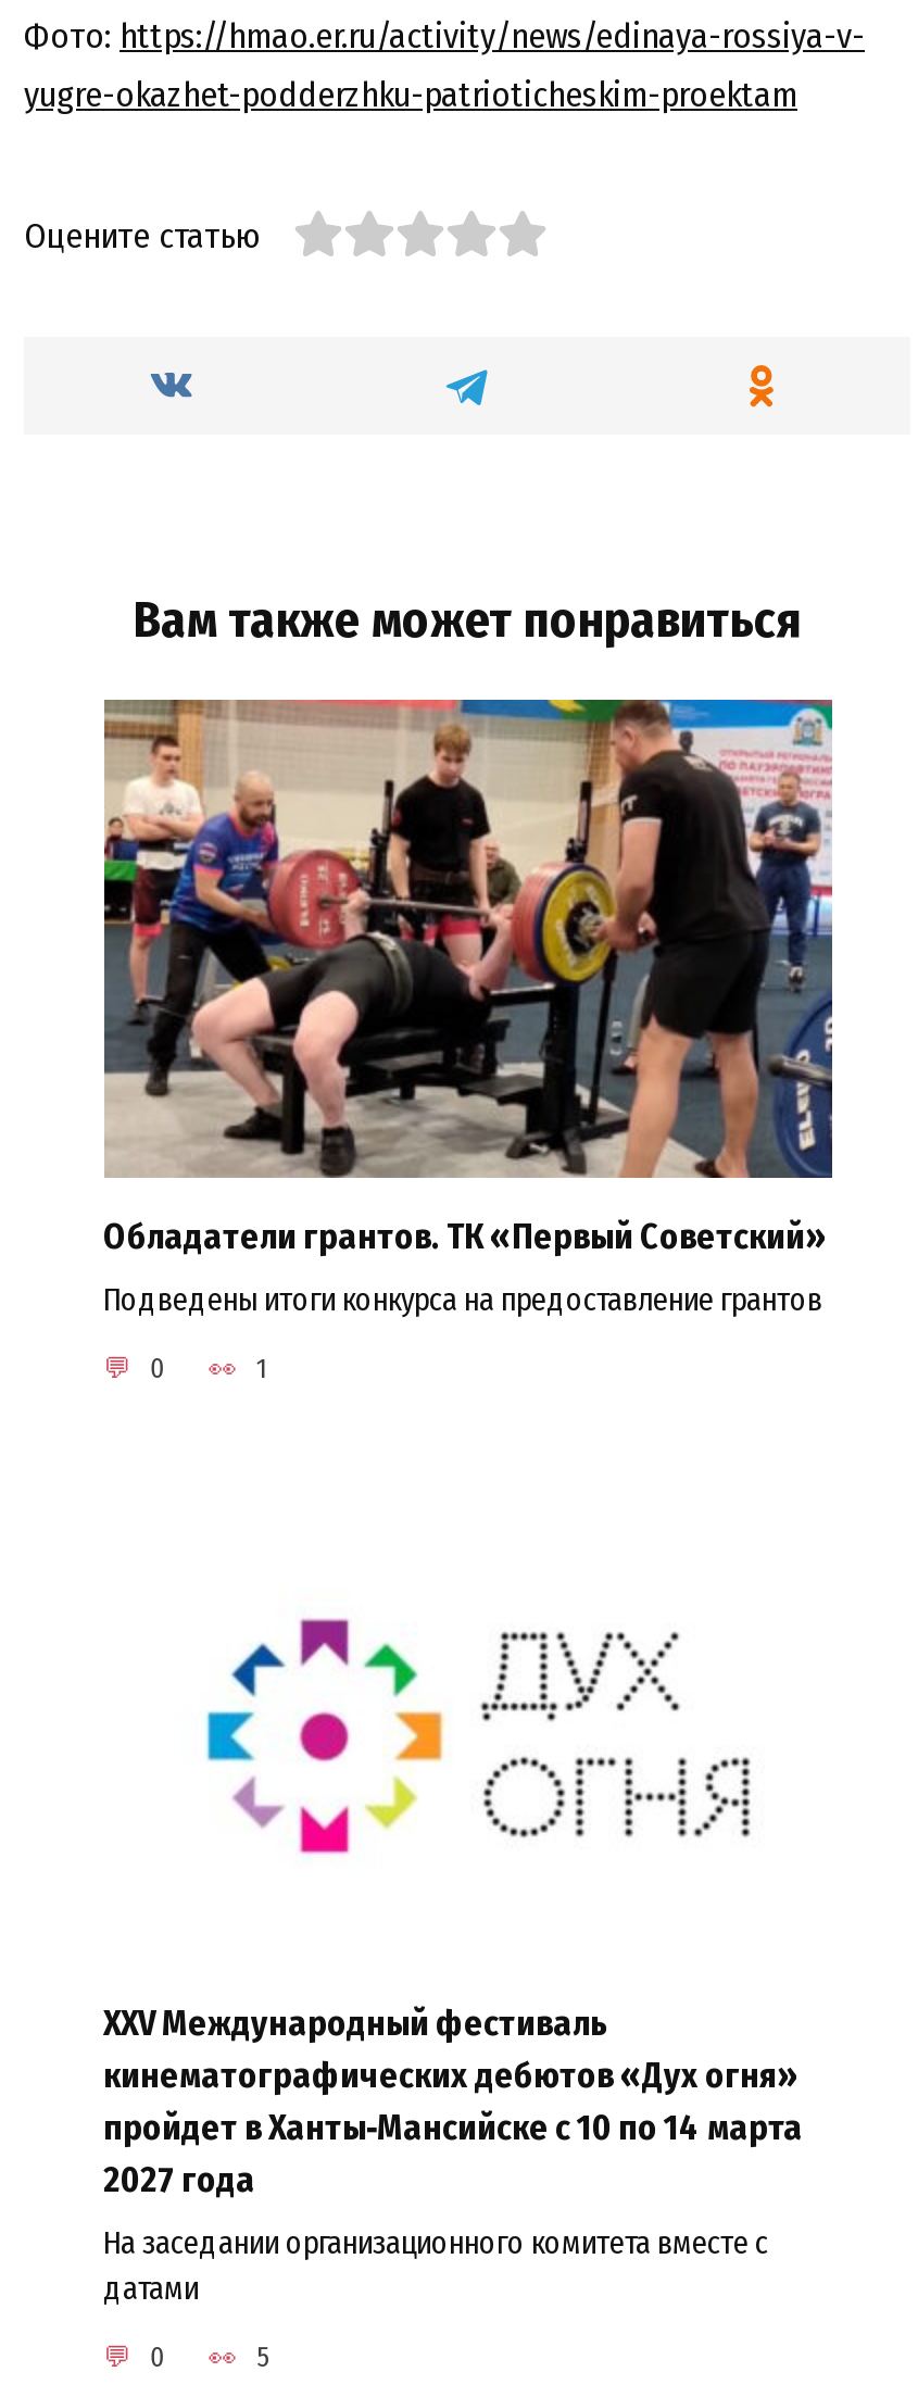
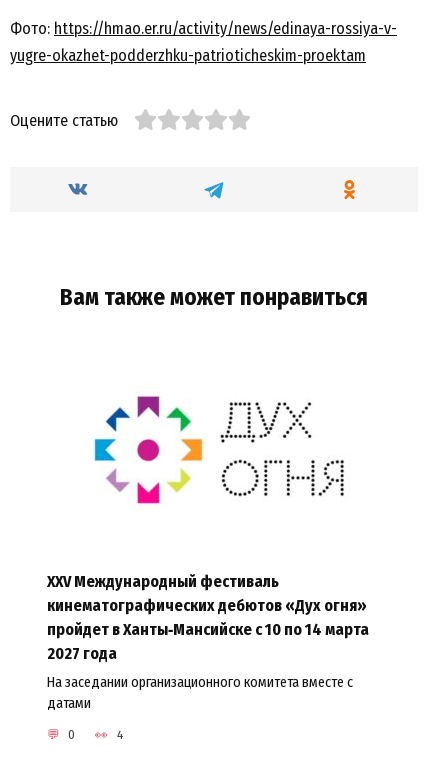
[102,698,834,1385] [image] | Обладатели грантов. ТК «Первый Советский» | Подведены итоги конкурса на предоставление грантов | 0 | 1 -> none
[256,2341,269,2373] 5 -> [117,727,123,742] 4

